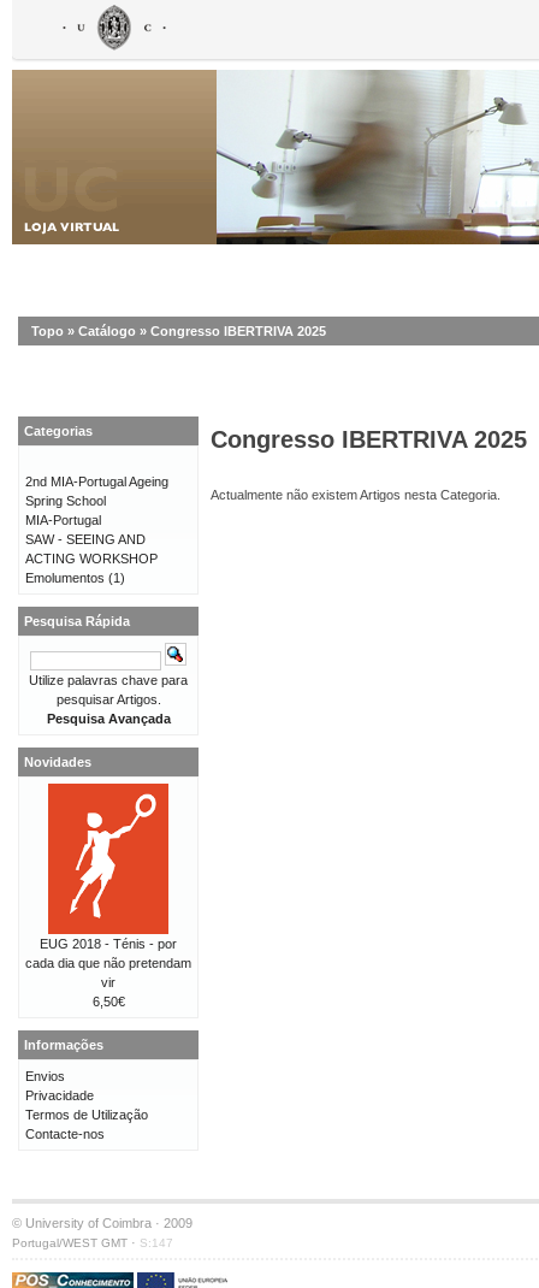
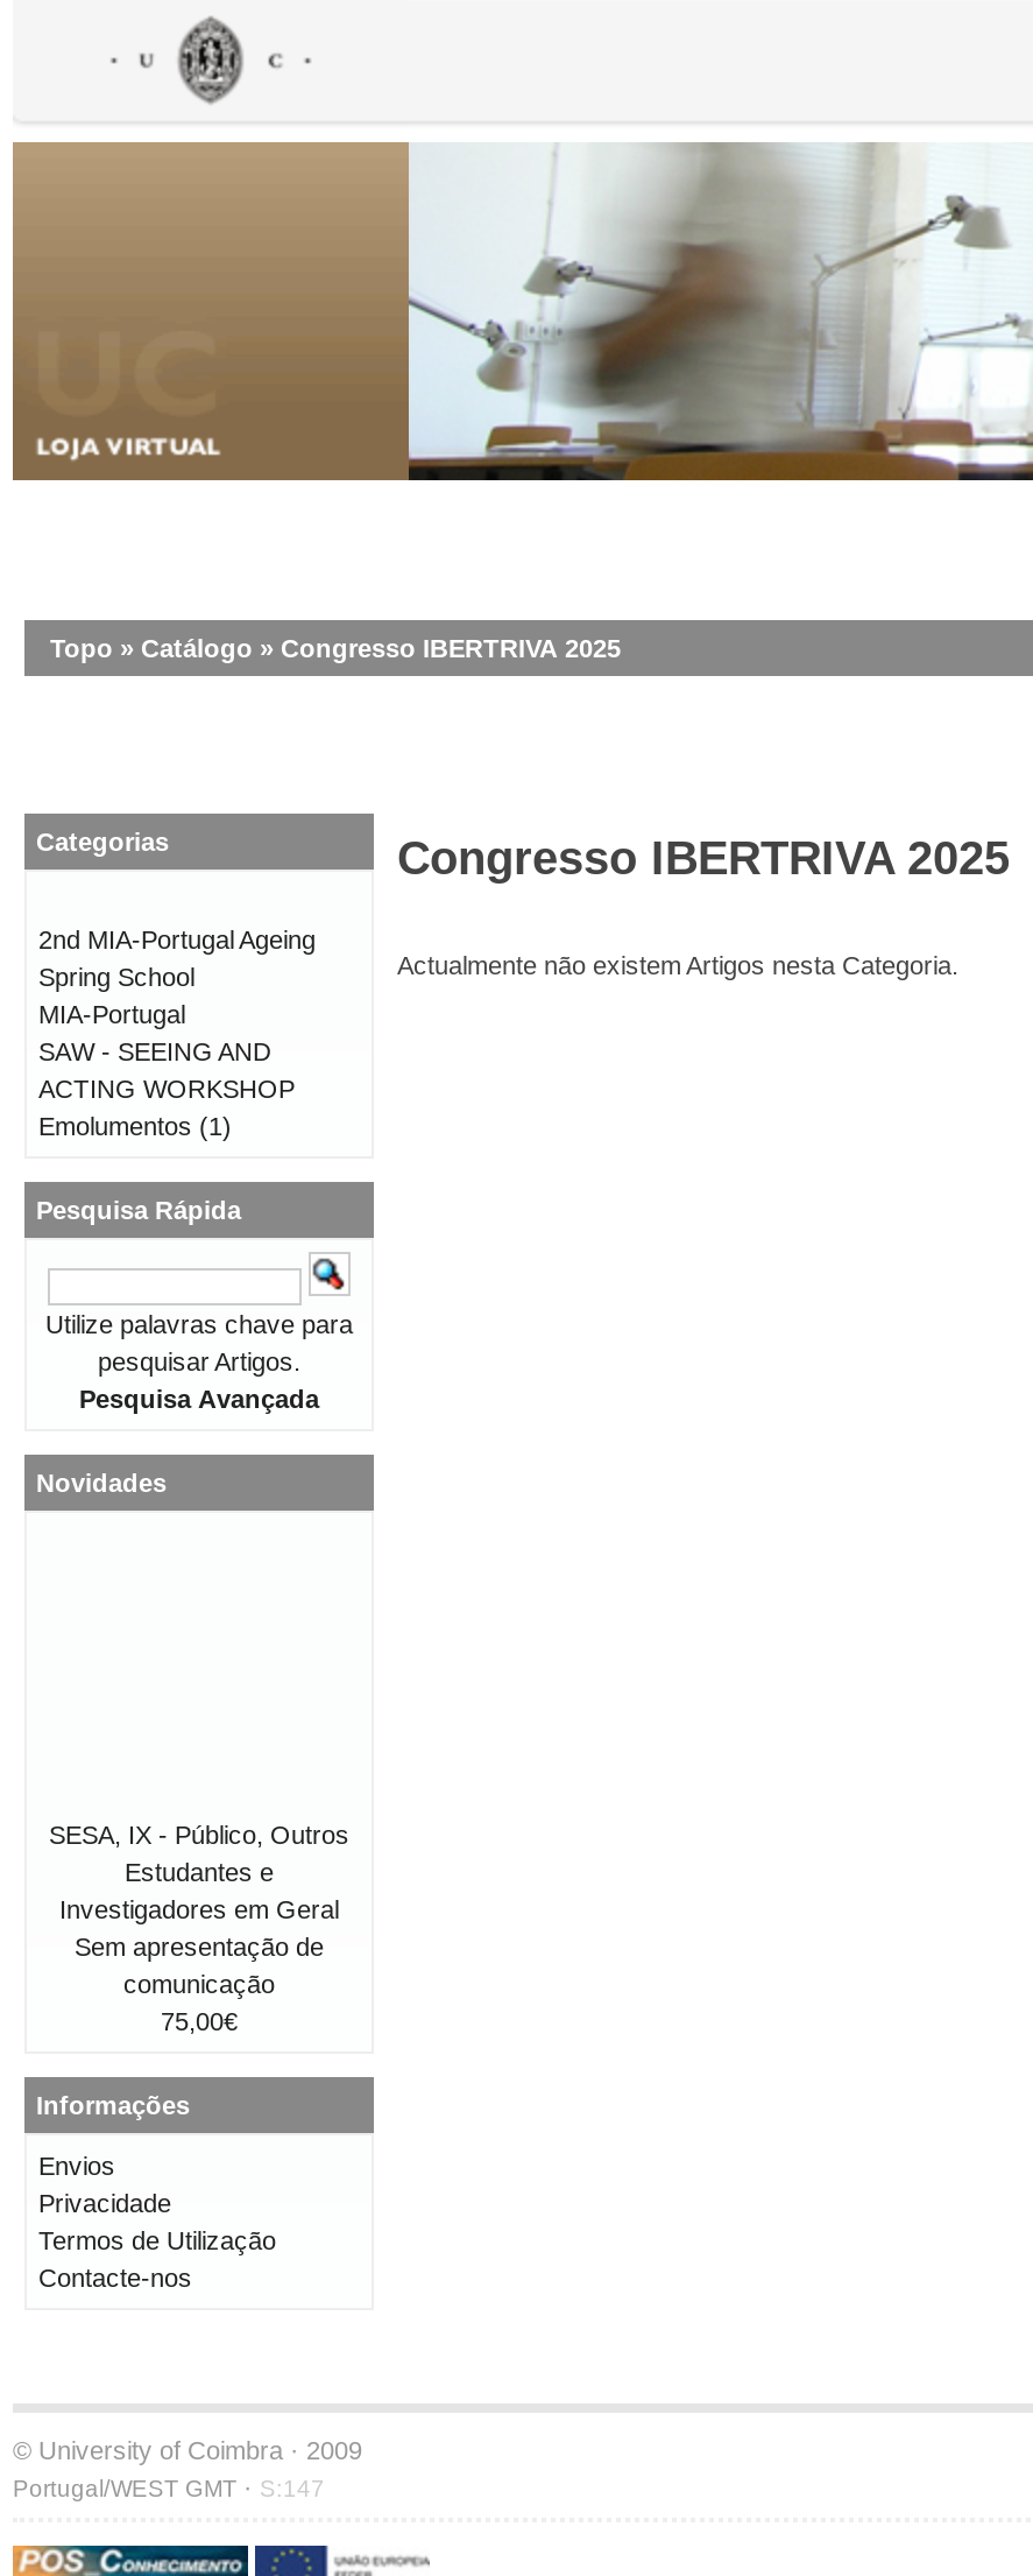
[47,782,170,890] [image] -> none
[25,937,191,1009] EUG 2018 - Ténis - por | cada dia que não pretendam | vir | 6,50€ -> [49,1821,349,2035] SESA, IX - Público, Outros | Estudantes e | Investigadores em Geral | Sem apresentação de | comunicação | 75,00€

